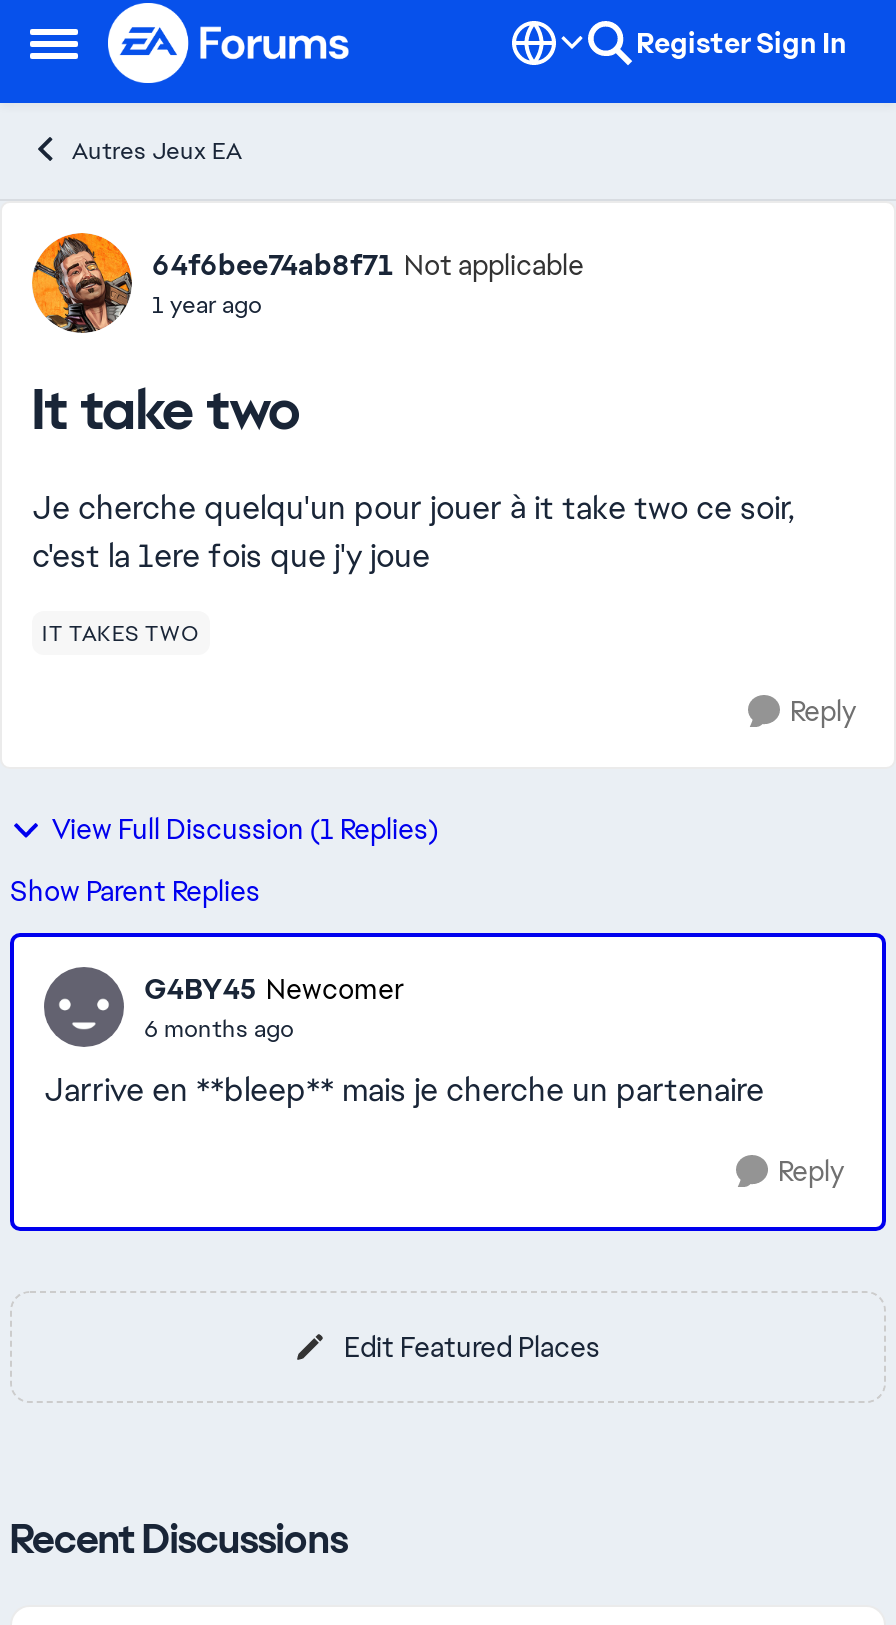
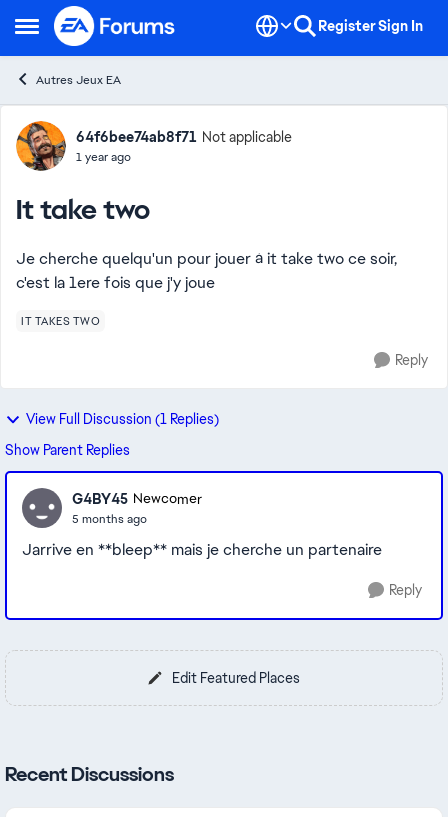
[144,1012,294,1044] 6 months ago -> [72,510,147,526] 5 months ago

